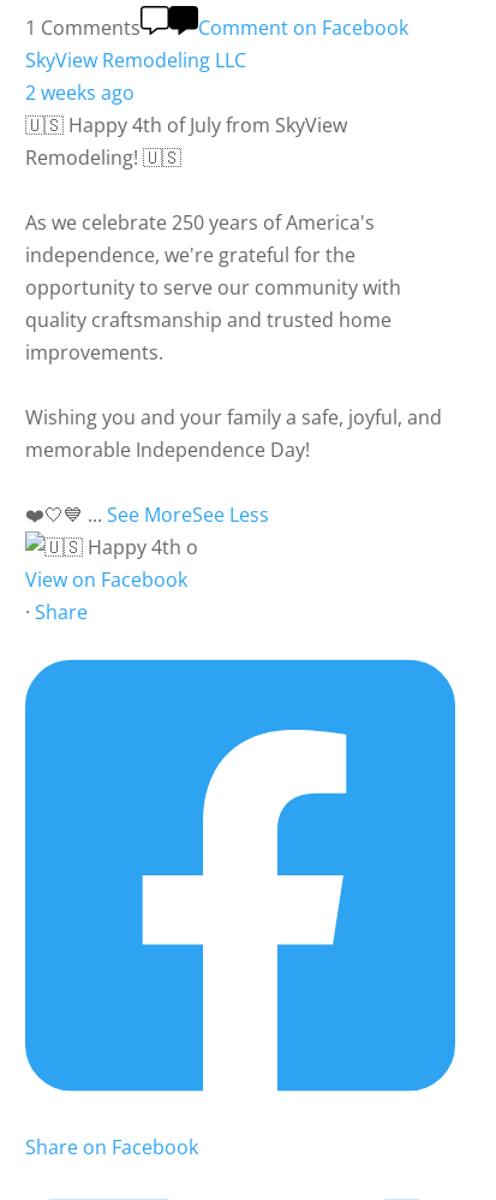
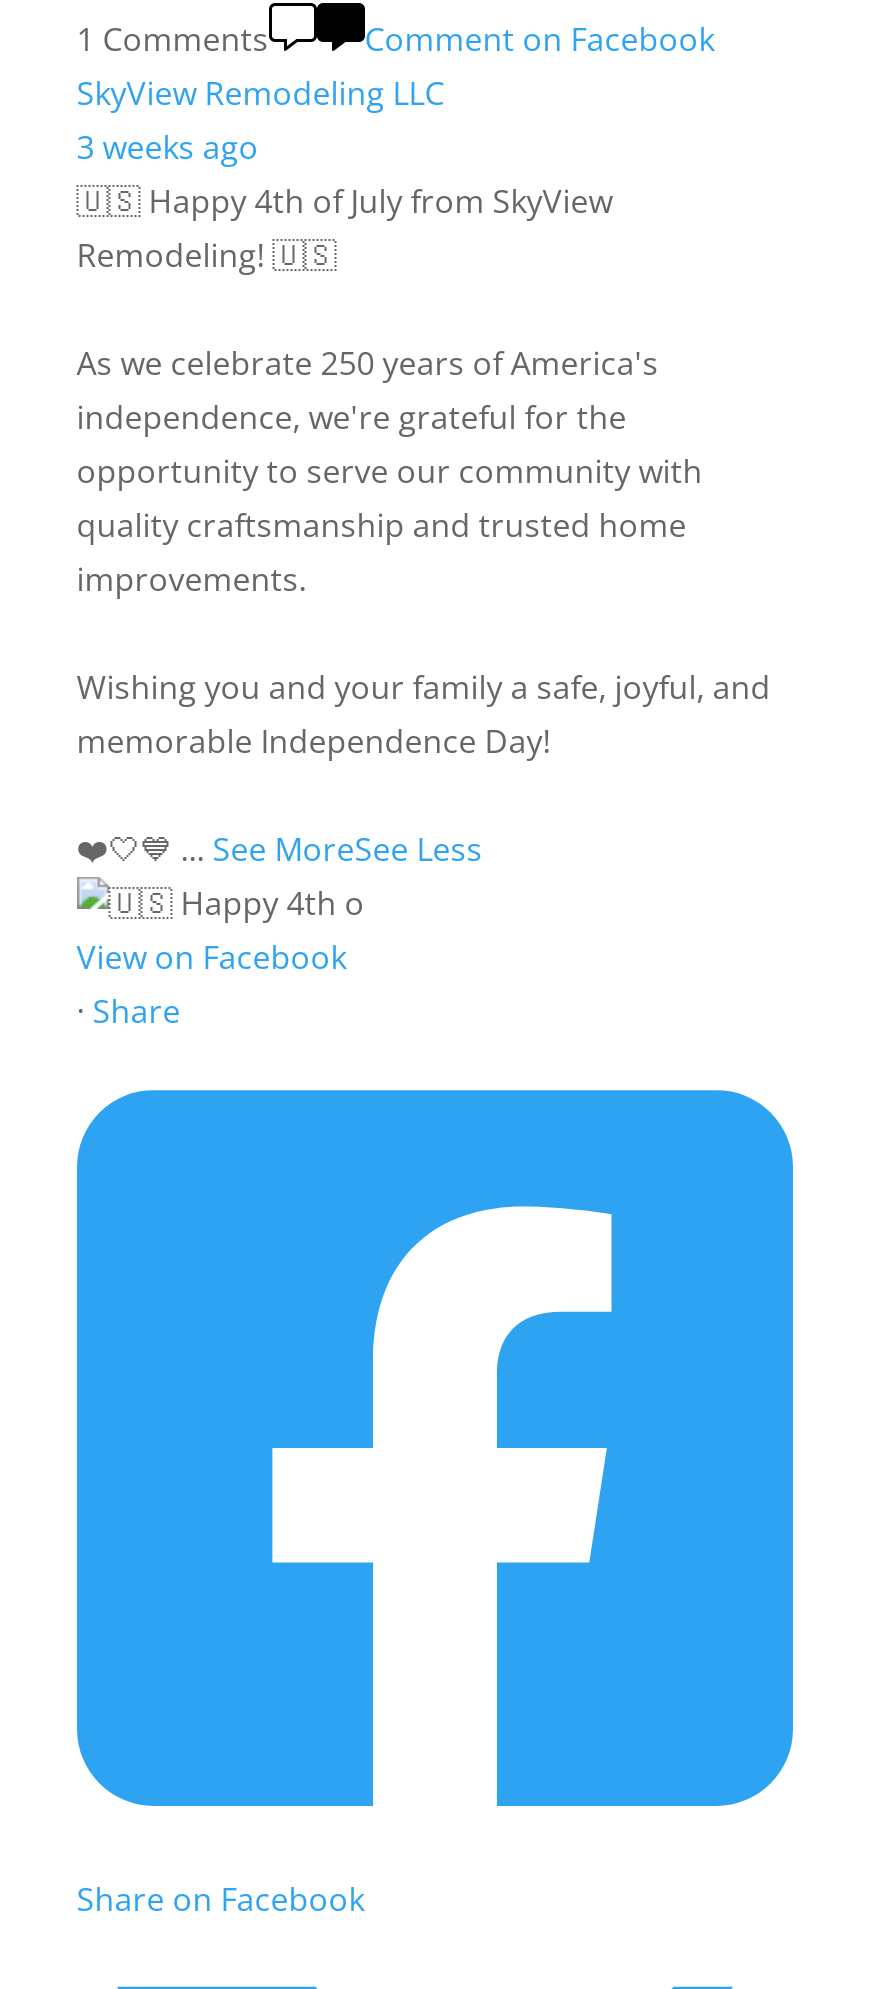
[25,79,134,106] 2 weeks ago -> [77,125,259,169] 3 weeks ago

